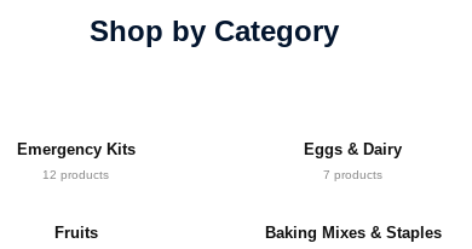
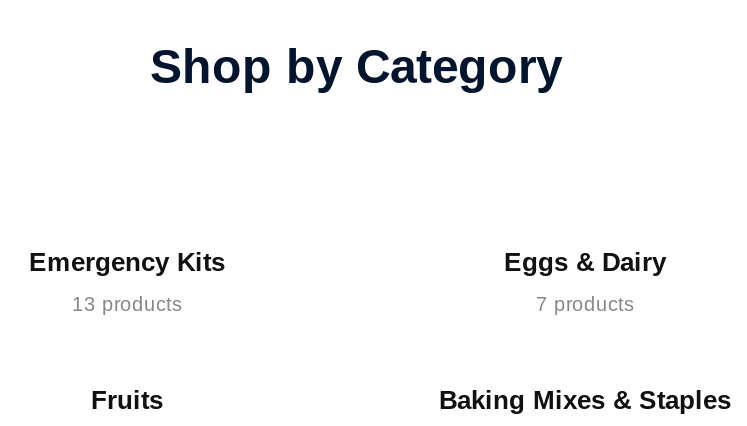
[42,168,109,181] 12 products -> [72,293,182,315] 13 products

